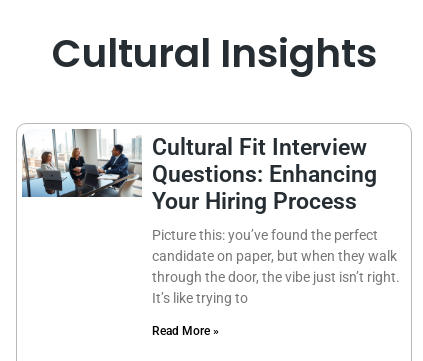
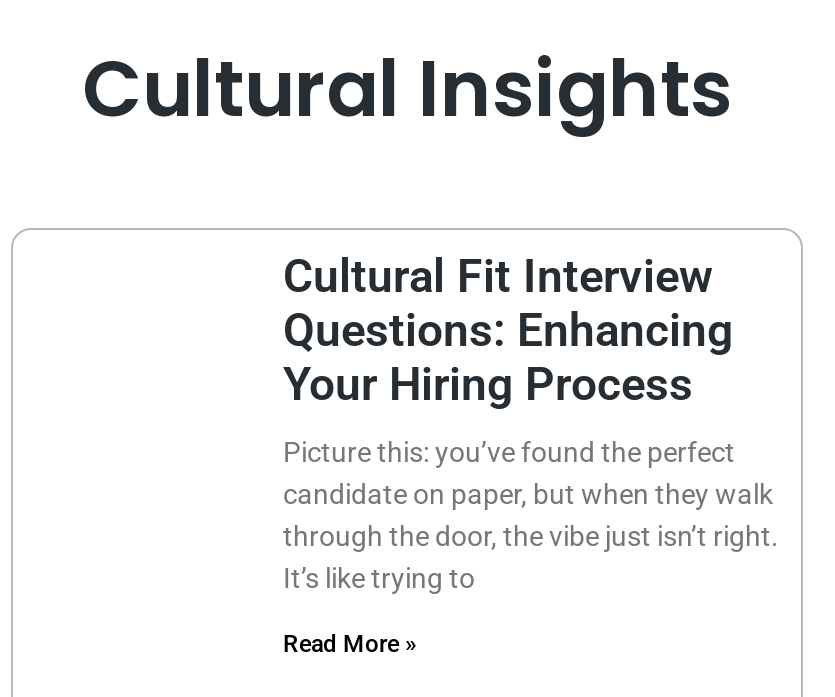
[21,128,143,198] [image] -> none

